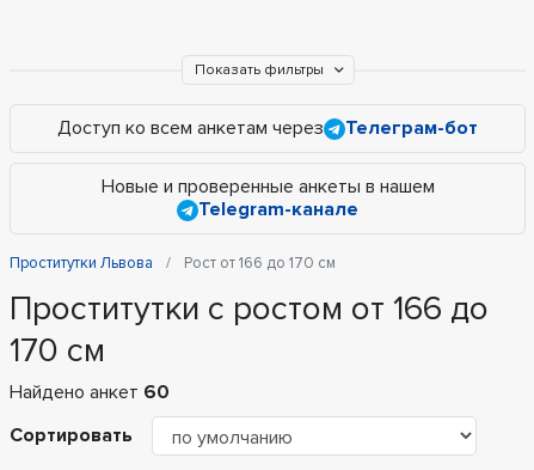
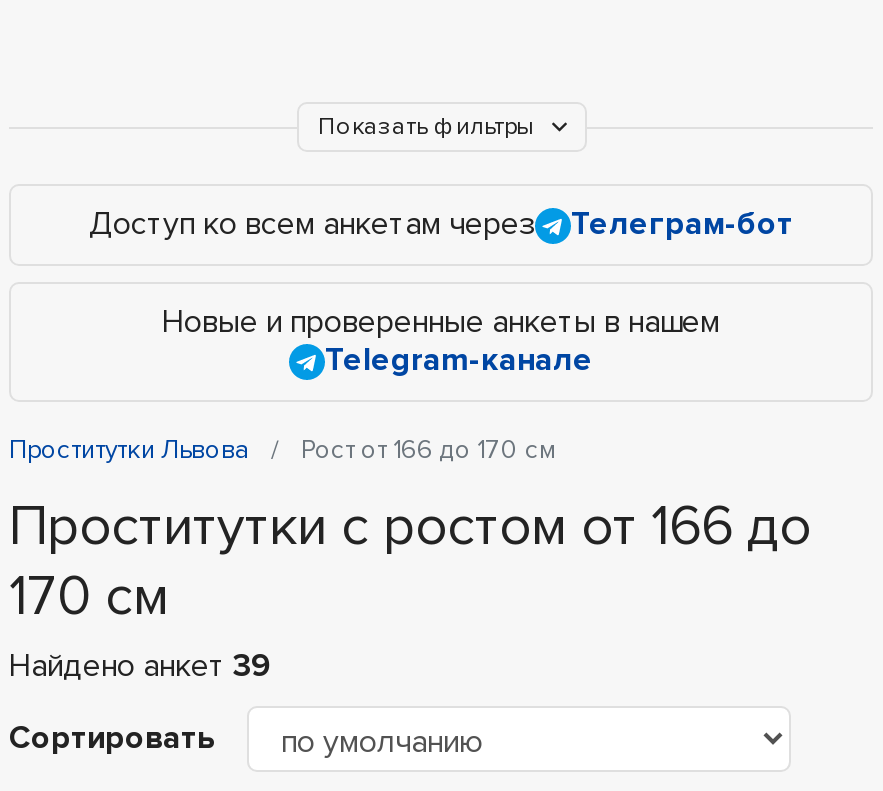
[10,380,170,404] Найдено анкет 60 -> [9,646,273,686] Найдено анкет 39

